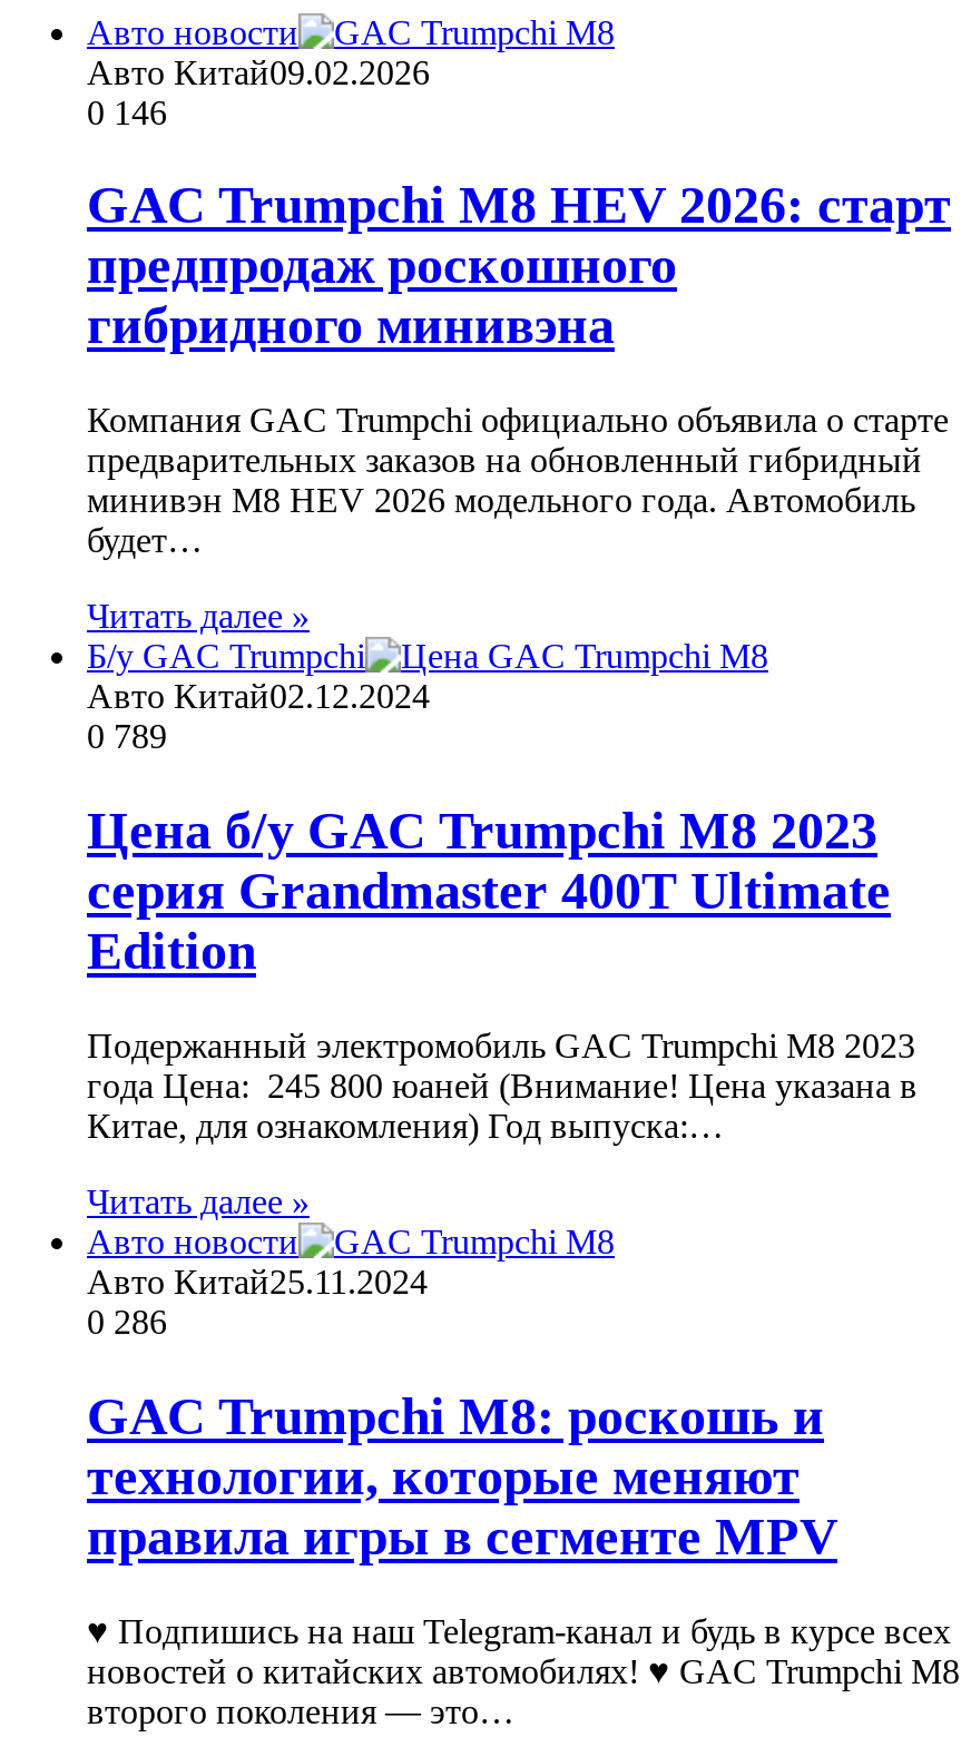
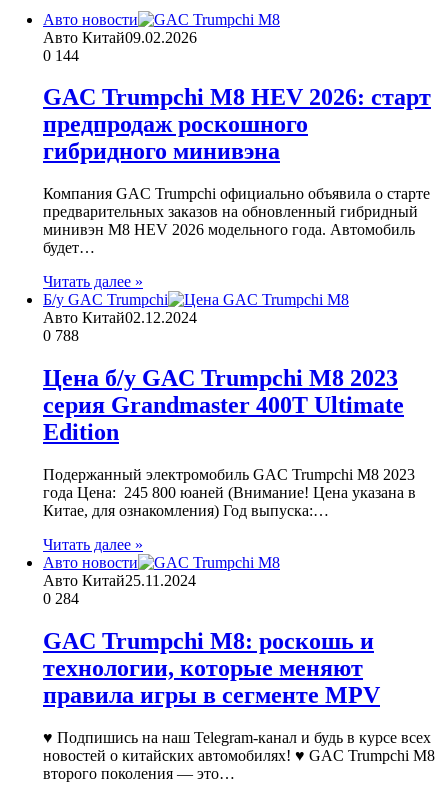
[87,92,167,130] 0 146 -> [43,46,79,63] 0 144
[87,718,167,756] 0 789 -> [43,327,79,344] 0 788
[87,1303,167,1341] 0 286 -> [43,590,79,607] 0 284

